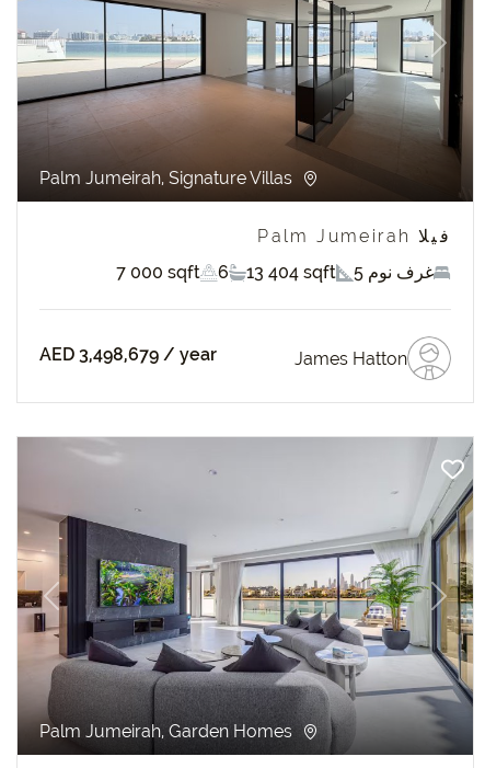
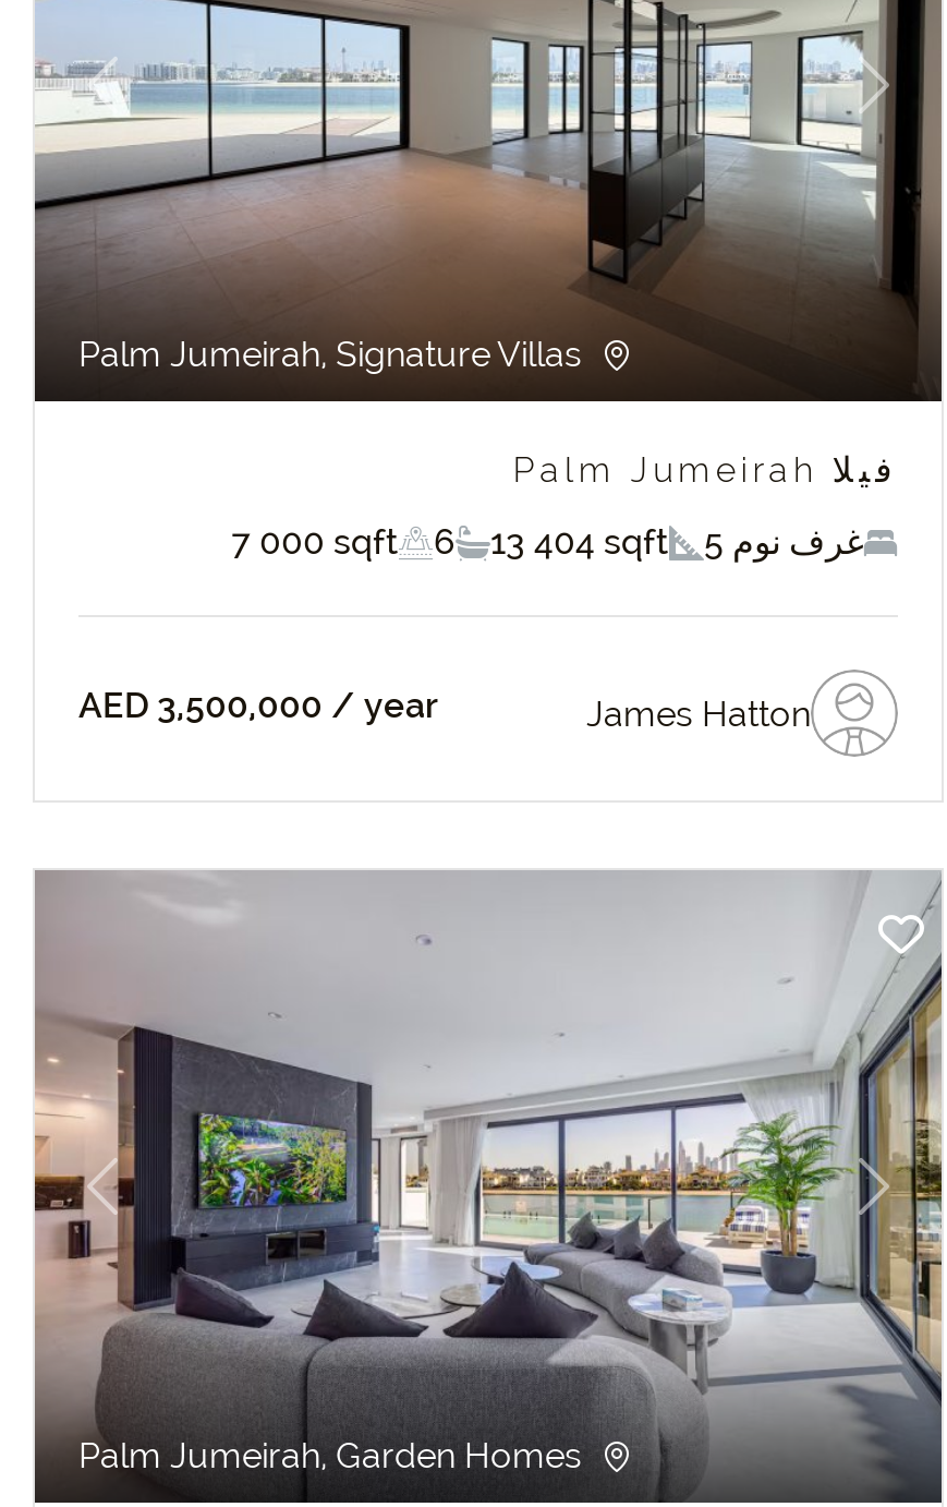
[39,343,217,364] AED 3,498,679 / year -> [78,684,438,725] AED 3,500,000 / year

